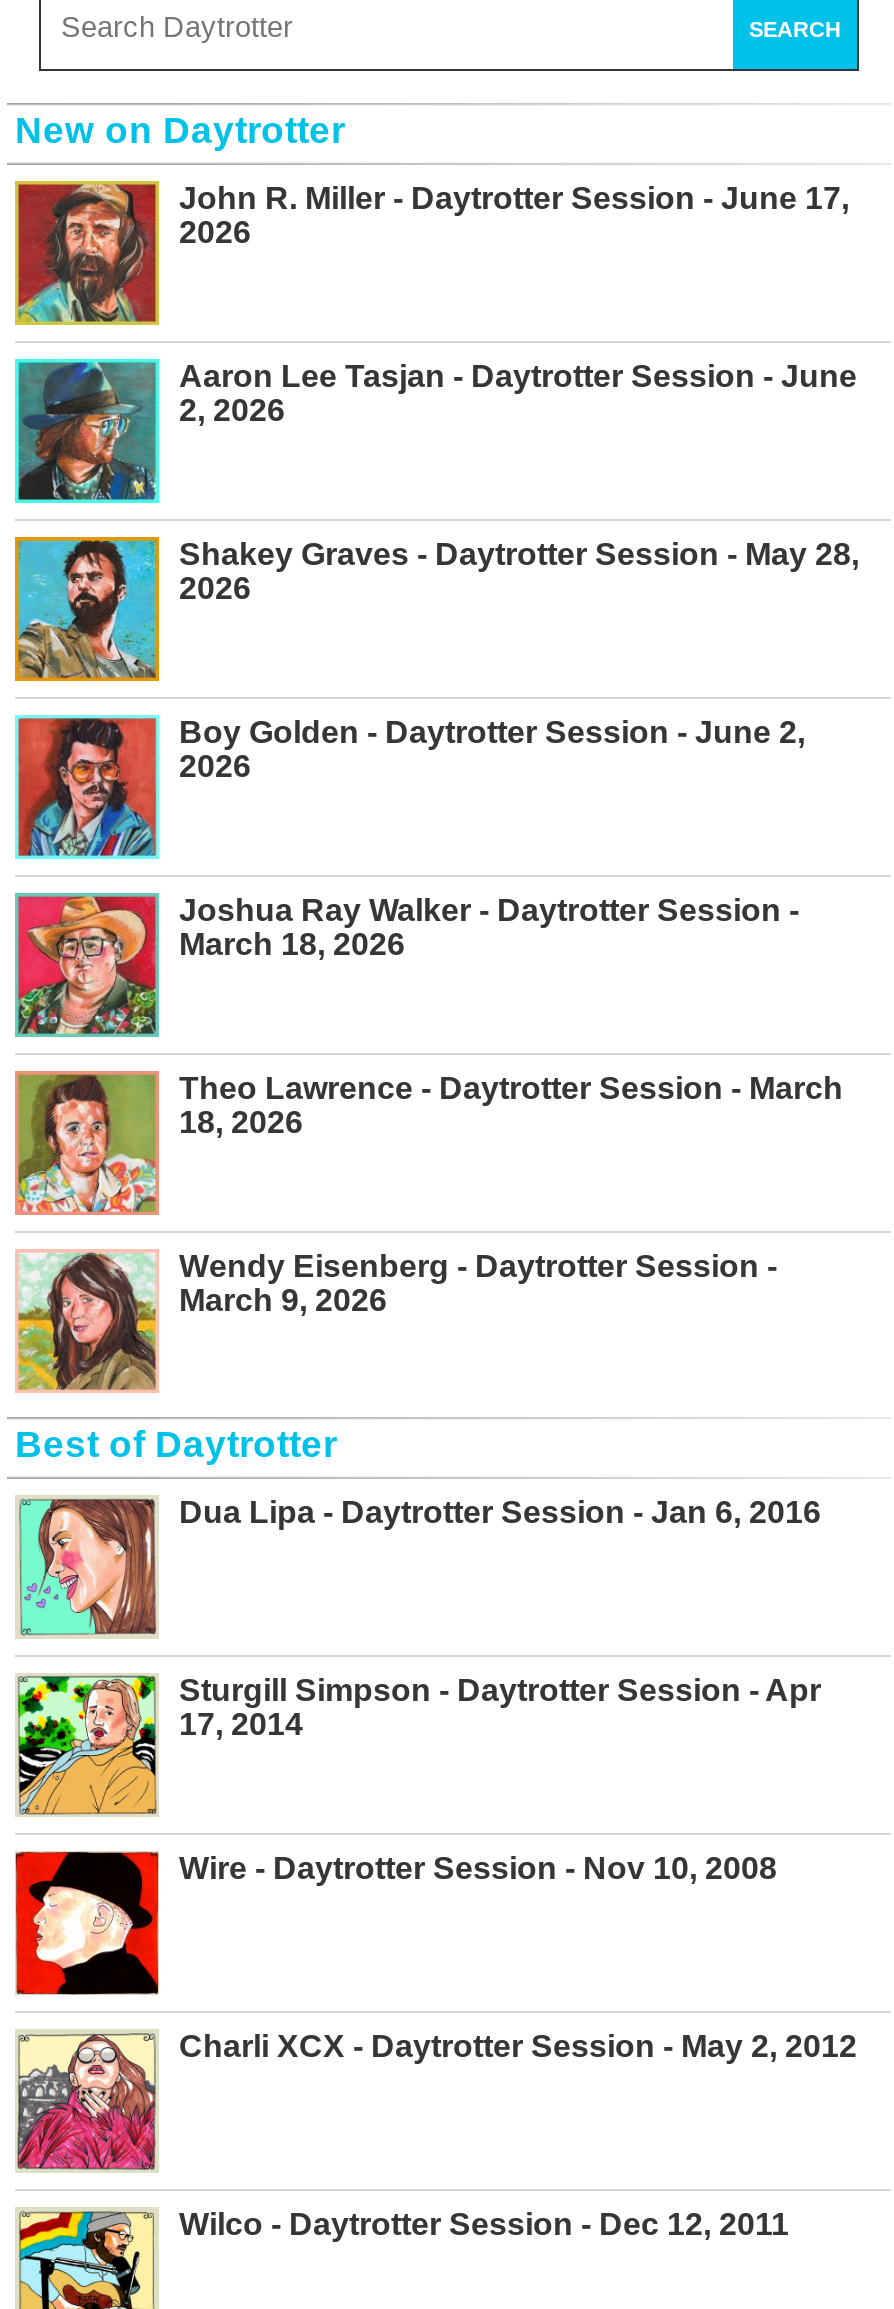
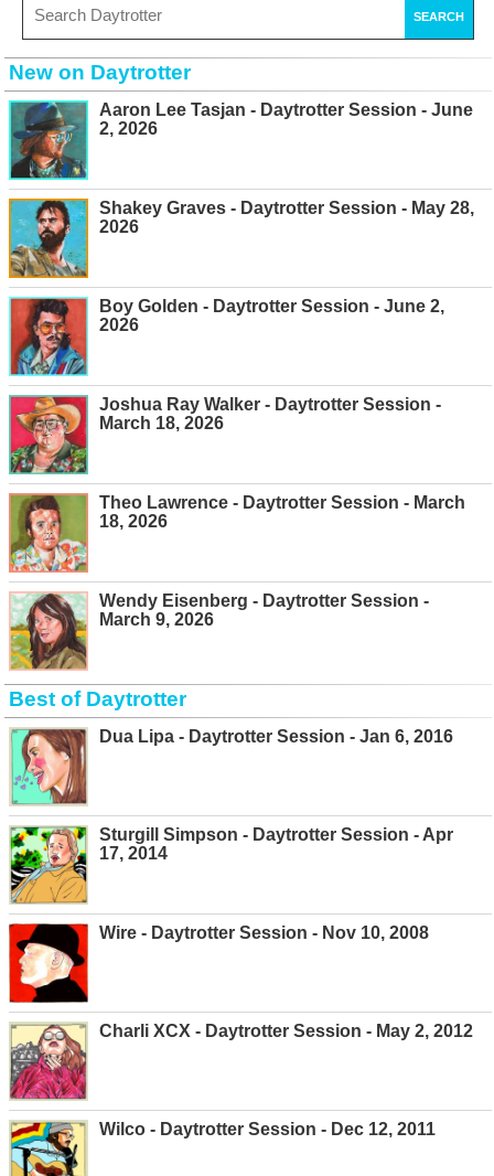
[13,179,849,327] [image] | John R. Miller - Daytrotter Session - June 17, | 2026 -> none

